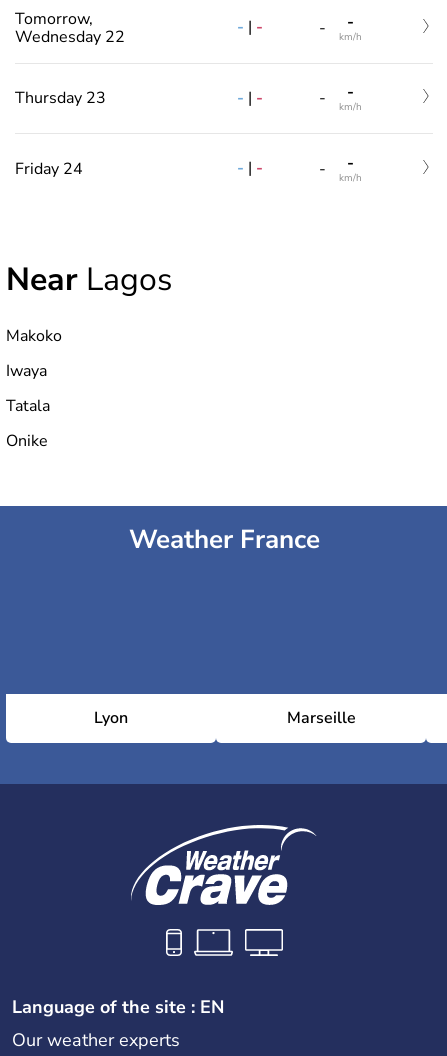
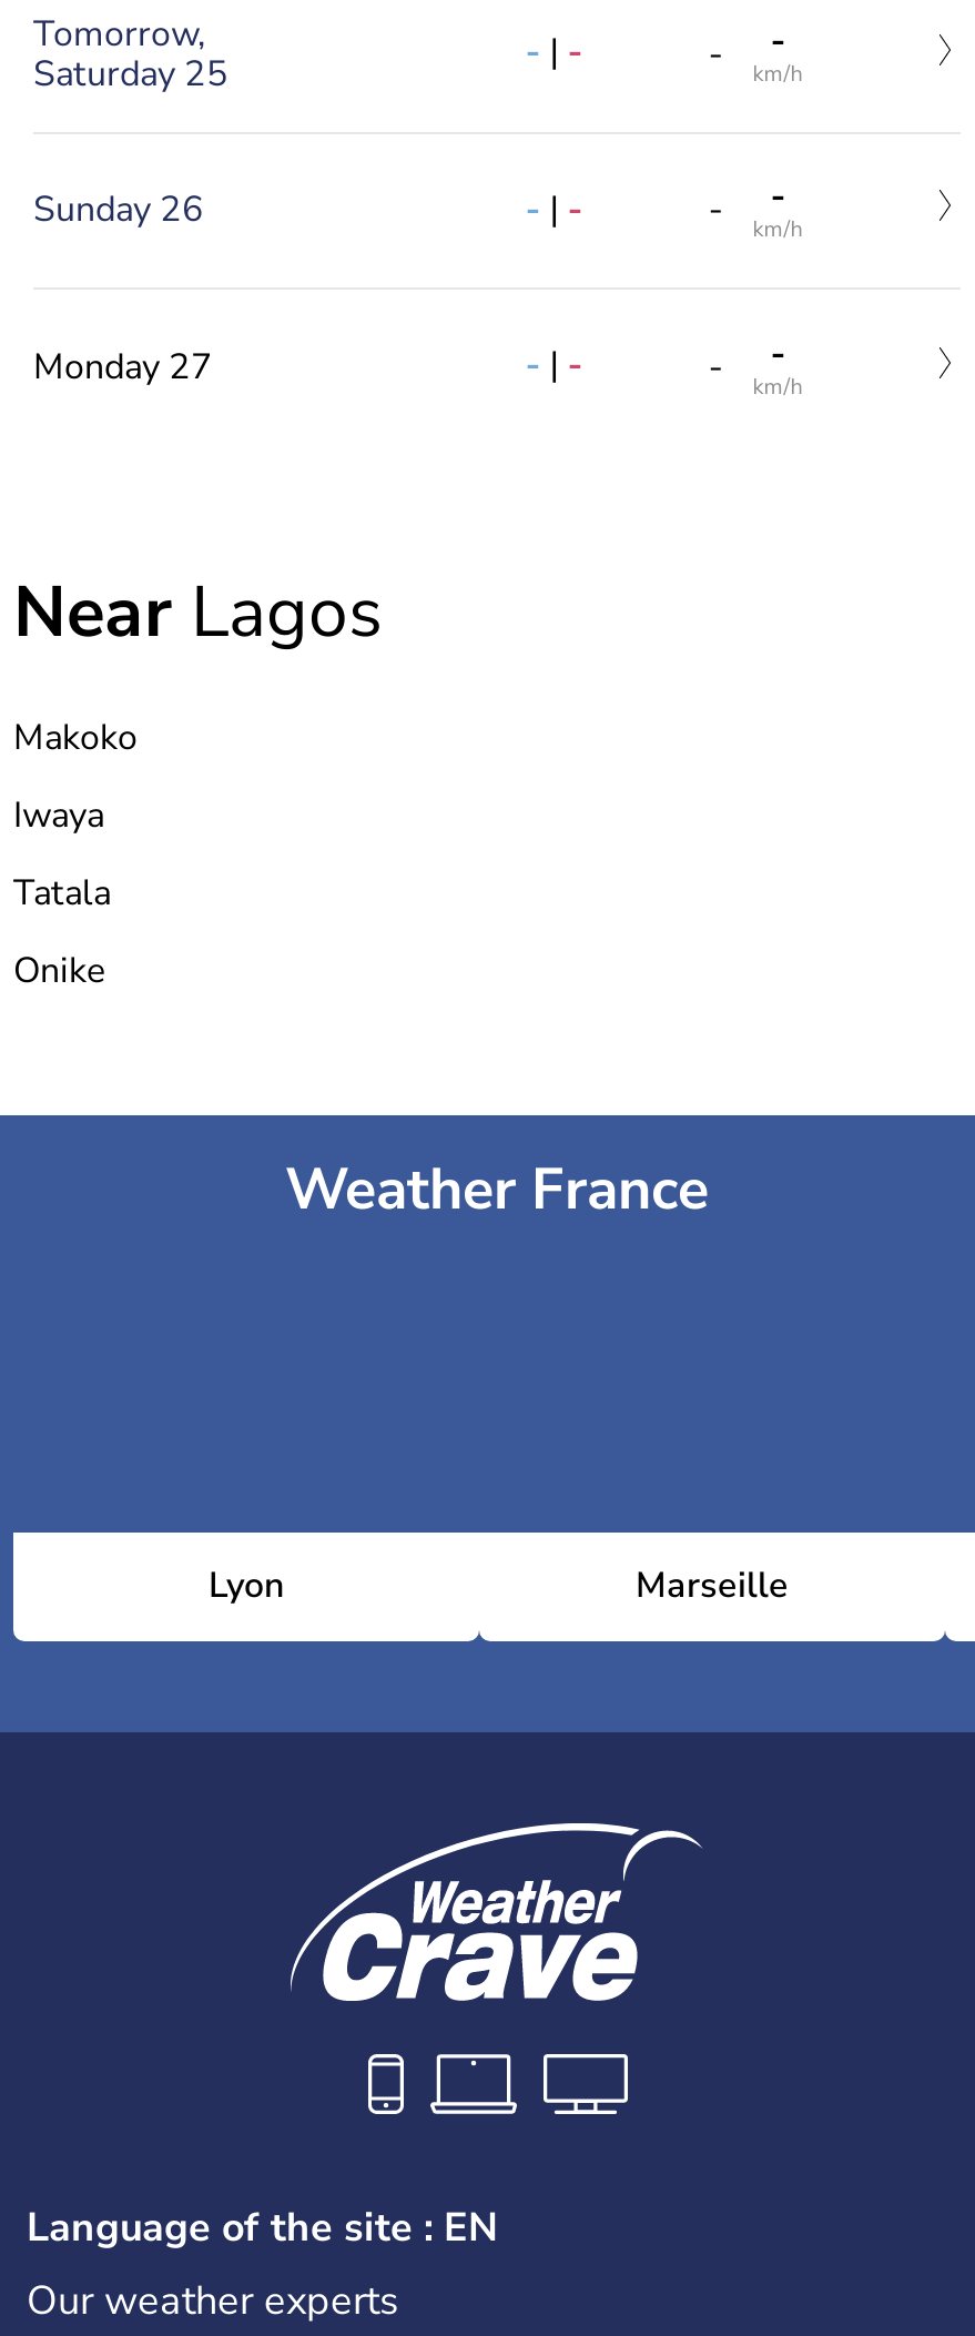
[15,26,125,48] Wednesday 22 -> [33,49,228,98] Saturday 25
[15,87,106,109] Thursday 23 -> [33,186,204,235] Sunday 26
[15,158,83,180] Friday 24 -> [33,343,213,392] Monday 27

